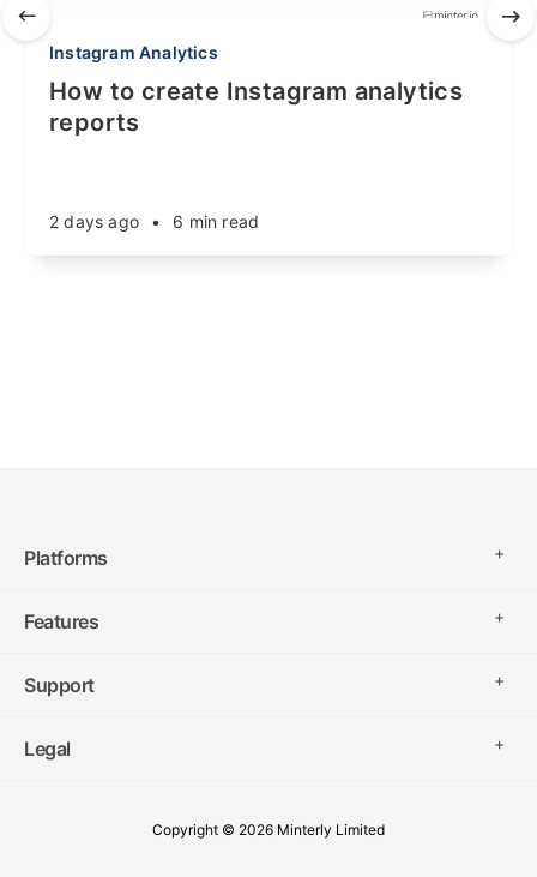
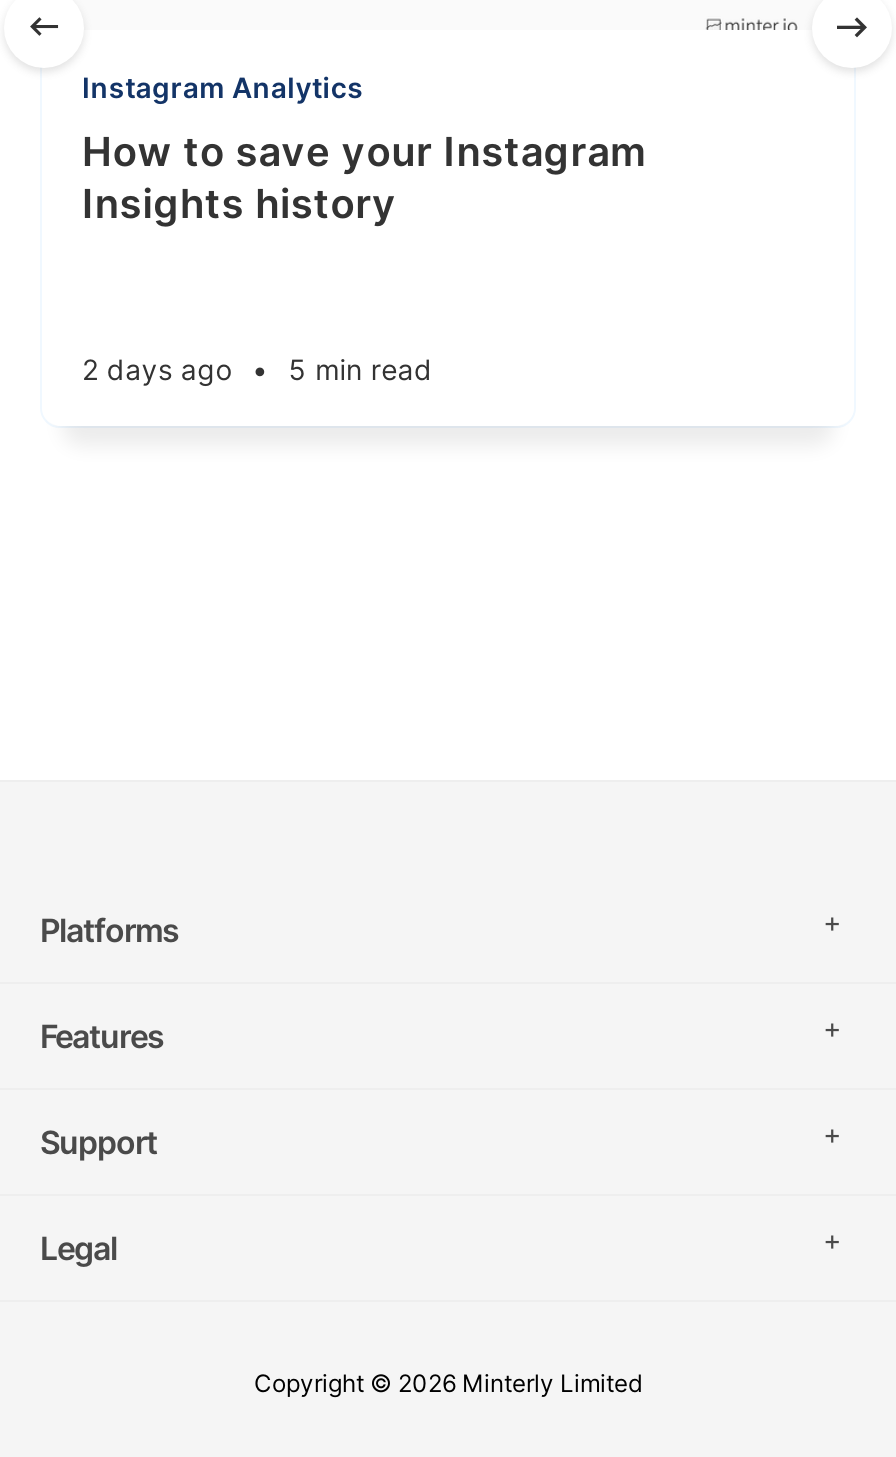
[49,77,463,137] How to create Instagram analytics | reports -> [82,128,647,228] How to save your Instagram | Insights history
[49,211,259,232] 2 days ago • 6 min read -> [82,352,432,386] 2 days ago • 5 min read

